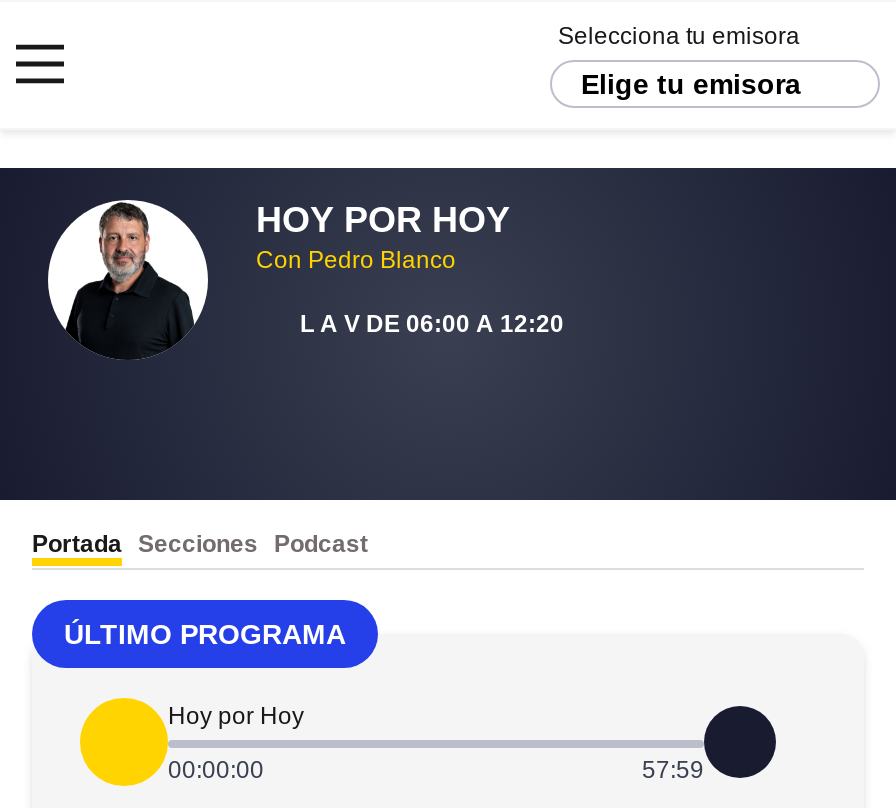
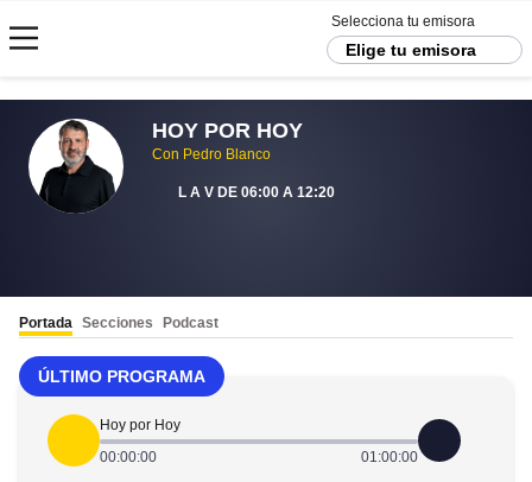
[642,755,704,783] 57:59 -> [361,448,418,465] 01:00:00

